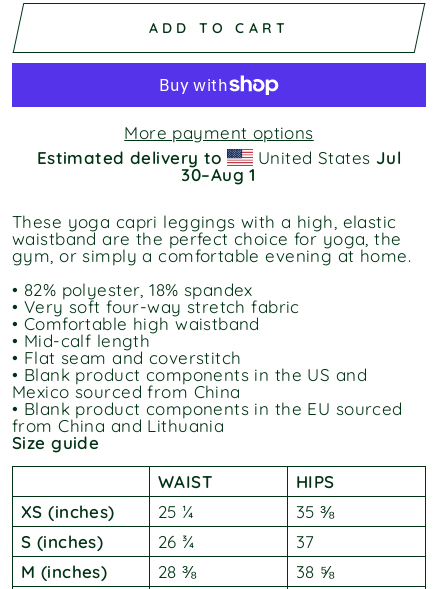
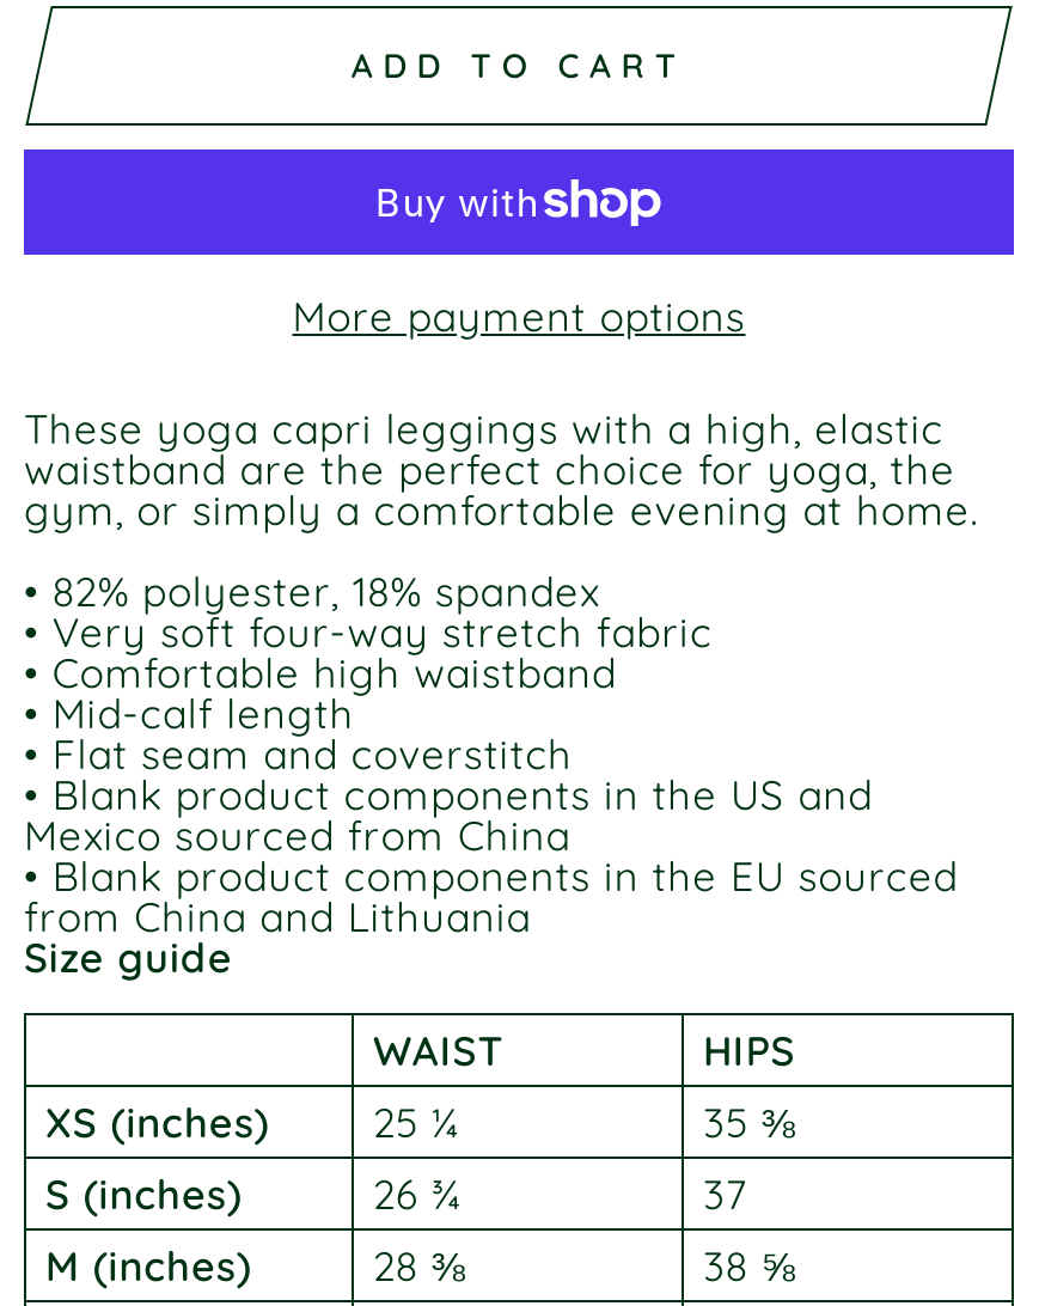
[37,147,401,185] Estimated delivery to | United States Jul | 30–Aug 1 -> none

